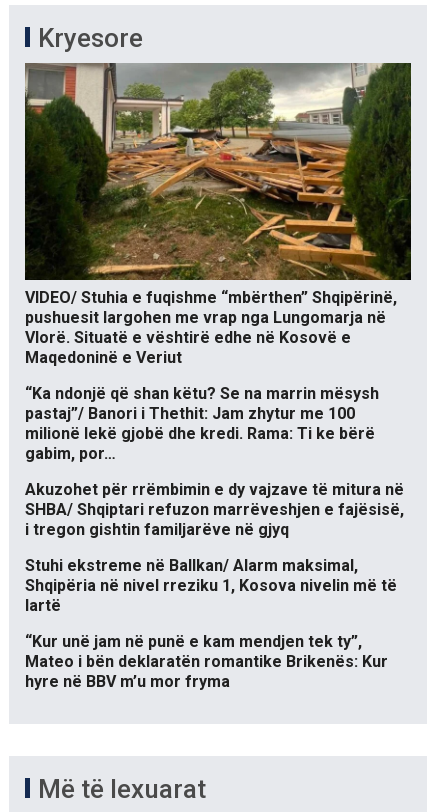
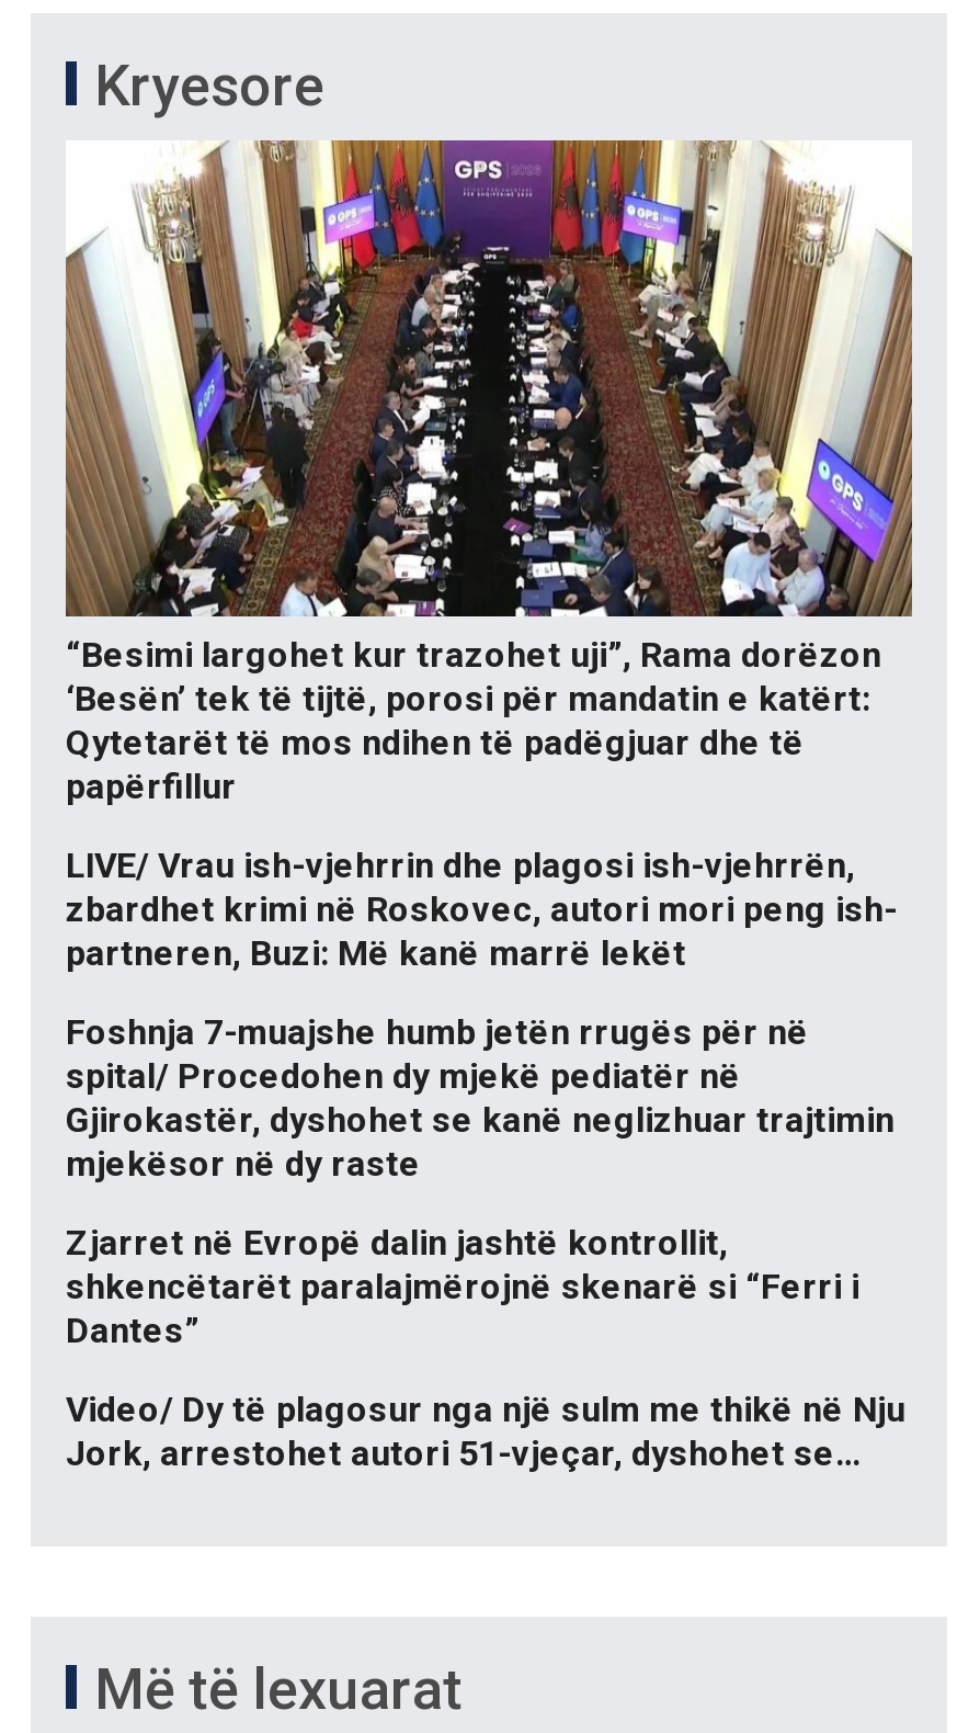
[24,62,412,367] [image] | VIDEO/ Stuhia e fuqishme “mbërthen” Shqipërinë, | pushuesit largohen me vrap nga Lungomarja në | Vlorë. Situatë e vështirë edhe në Kosovë e | Maqedoninë e Veriut -> [64,138,914,807] [image] | “Besimi largohet kur trazohet uji”, Rama dorëzon | ‘Besën’ tek të tijtë, porosi për mandatin e katërt: | Qytetarët të mos ndihen të padëgjuar dhe të | papërfillur
[25,384,379,463] “Ka ndonjë që shan këtu? Se na marrin mësysh | pastaj”/ Banori i Thethit: Jam zhytur me 100 | milionë lekë gjobë dhe kredi. Rama: Ti ke bërë | gabim, por… -> [66,845,897,974] LIVE/ Vrau ish-vjehrrin dhe plagosi ish-vjehrrën, | zbardhet krimi në Roskovec, autori mori peng ish- | partneren, Buzi: Më kanë marrë lekët
[25,480,404,539] Akuzohet për rrëmbimin e dy vajzave të mitura në | SHBA/ Shqiptari refuzon marrëveshjen e fajësisë, | i tregon gishtin familjarëve në gjyq -> [66,1012,894,1185] Foshnja 7-muajshe humb jetën rrugës për në | spital/ Procedohen dy mjekë pediatër në | Gjirokastër, dyshohet se kanë neglizhuar trajtimin | mjekësor në dy raste
[25,556,397,615] Stuhi ekstreme në Ballkan/ Alarm maksimal, | Shqipëria në nivel rreziku 1, Kosova nivelin më të | lartë -> [66,1222,859,1352] Zjarret në Evropë dalin jashtë kontrollit, | shkencëtarët paralajmërojnë skenarë si “Ferri i | Dantes”
[25,632,388,691] “Kur unë jam në punë e kam mendjen tek ty”, | Mateo i bën deklaratën romantike Brikenës: Kur | hyre në BBV m’u mor fryma -> [66,1389,905,1474] Video/ Dy të plagosur nga një sulm me thikë në Nju | Jork, arrestohet autori 51-vjeçar, dyshohet se…

